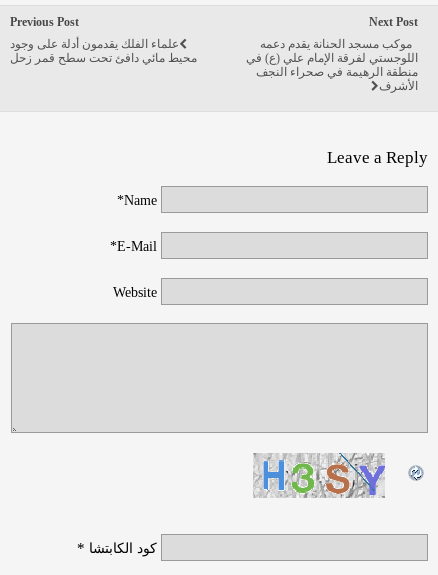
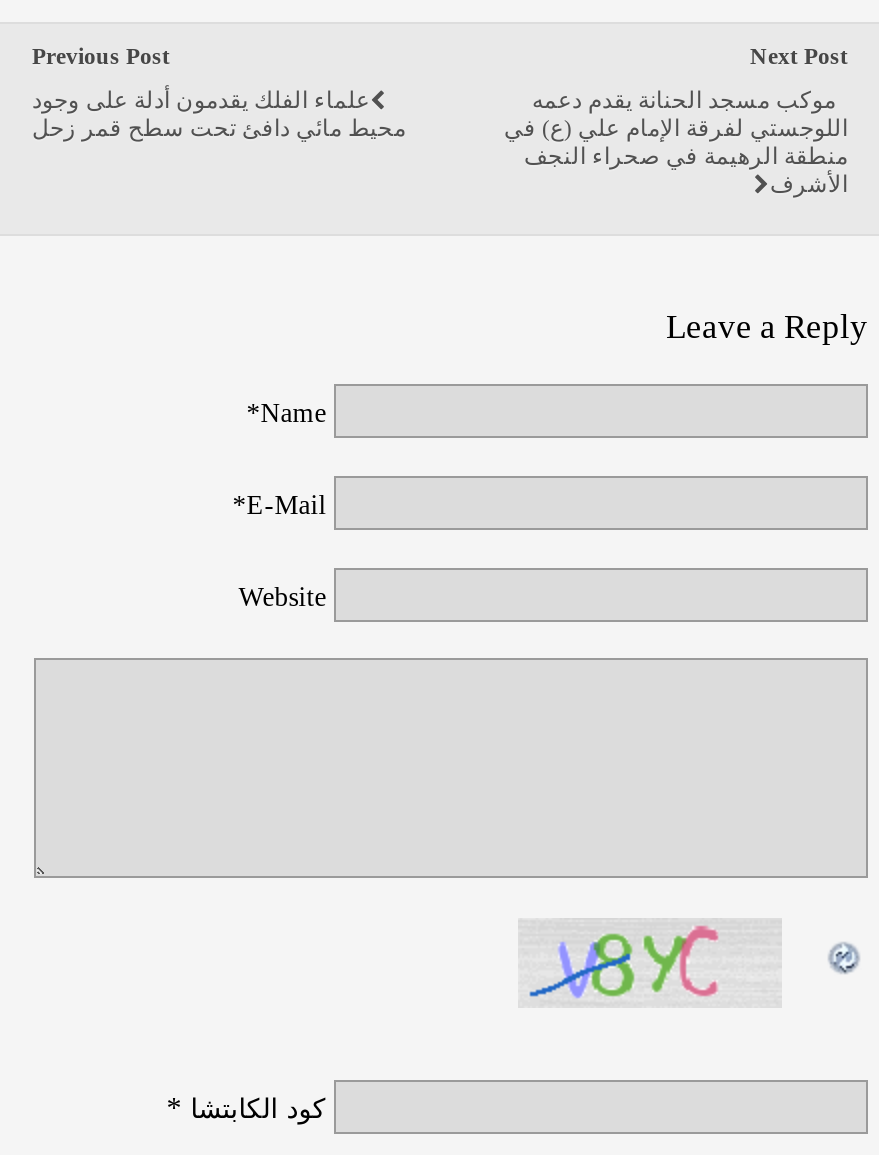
[253,452,386,499] [image] -> [520,920,782,1008] [image]

